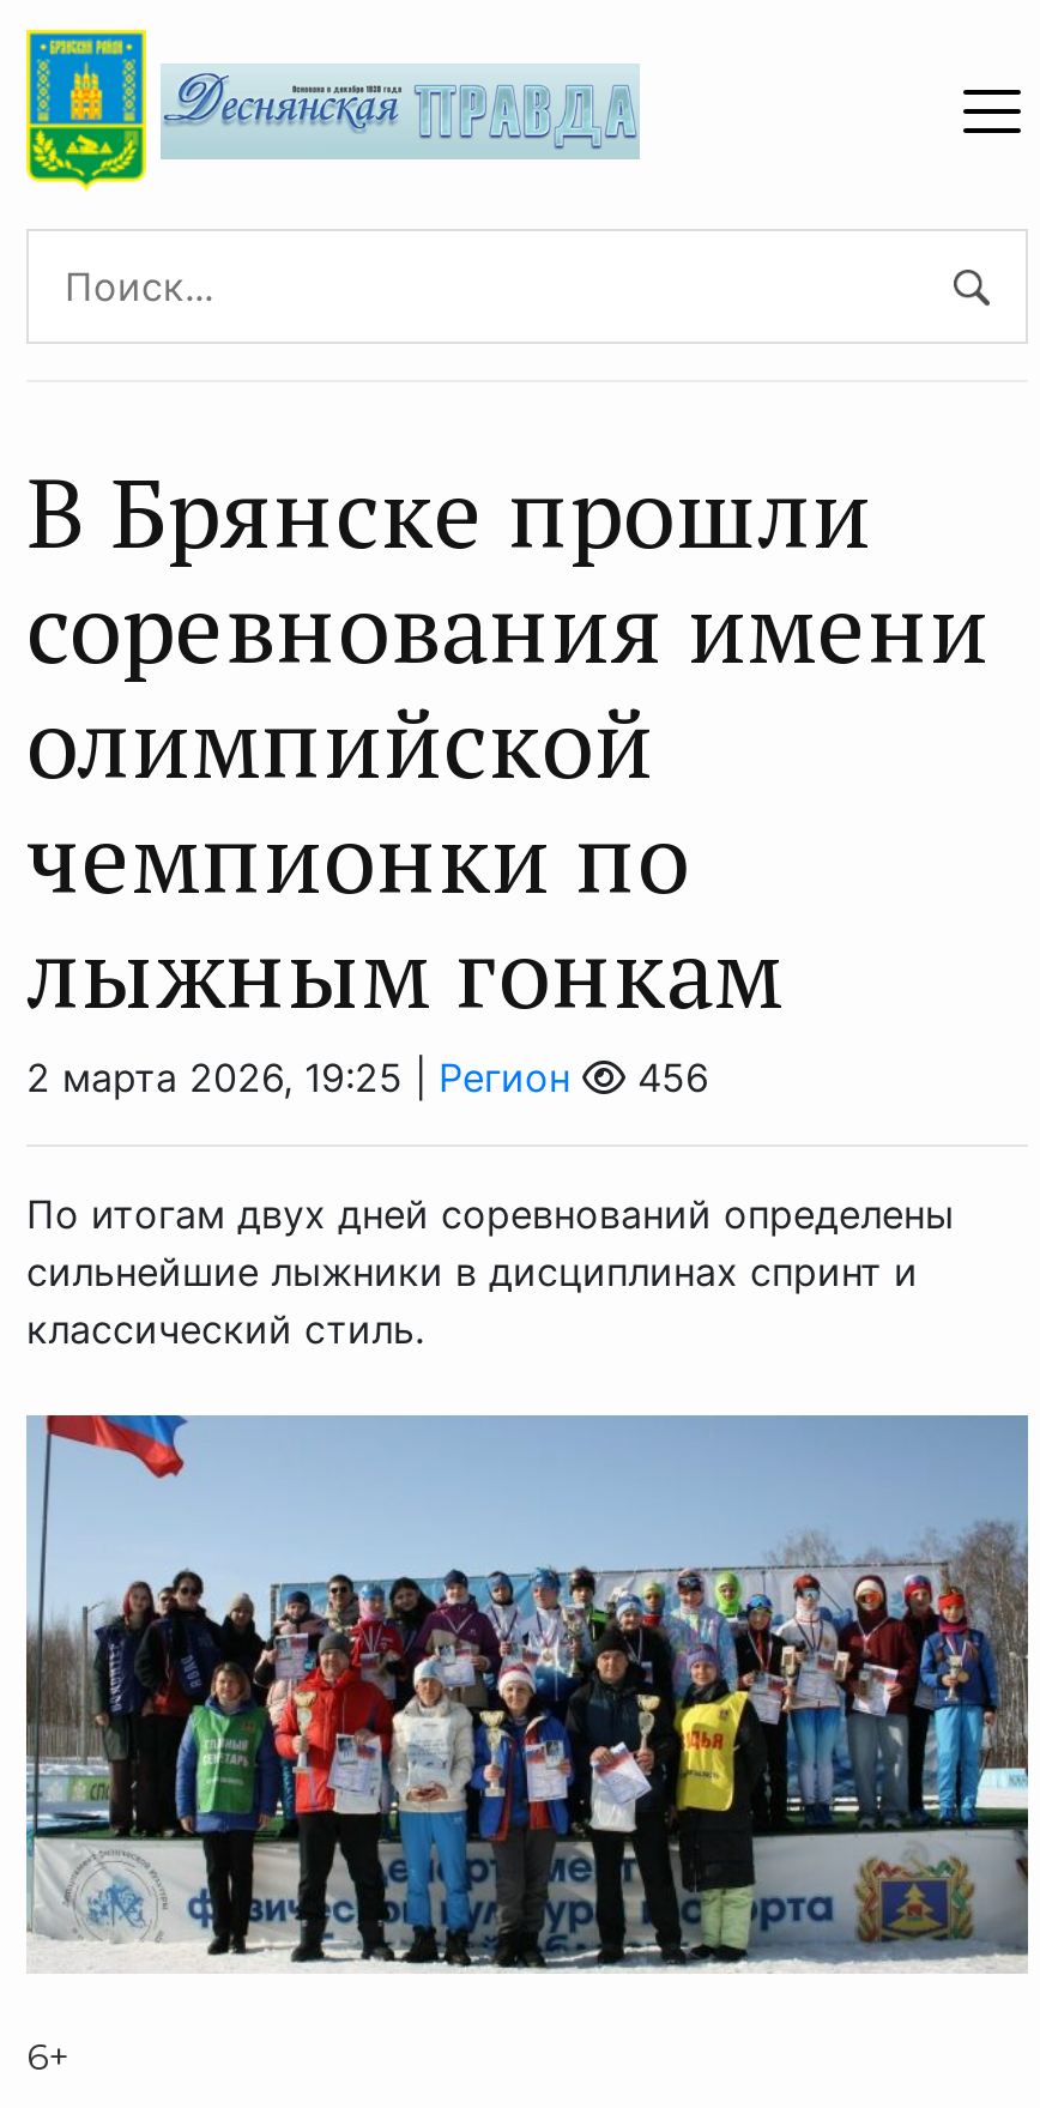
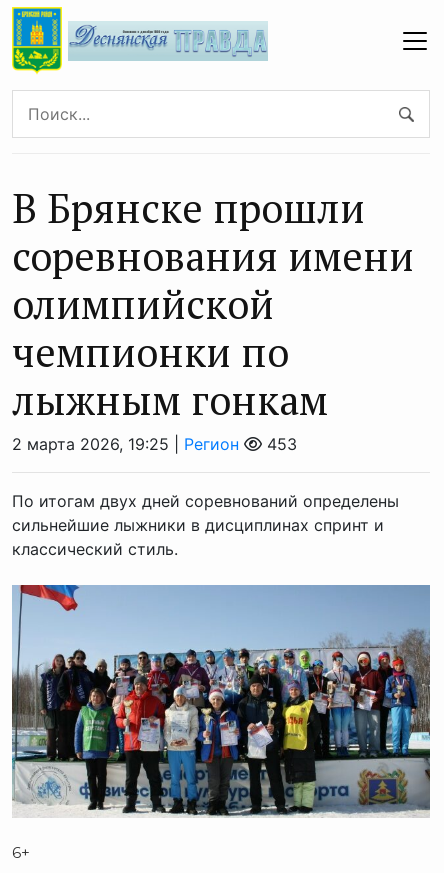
[625,1055,709,1103] 456 -> [262,434,297,454] 453

